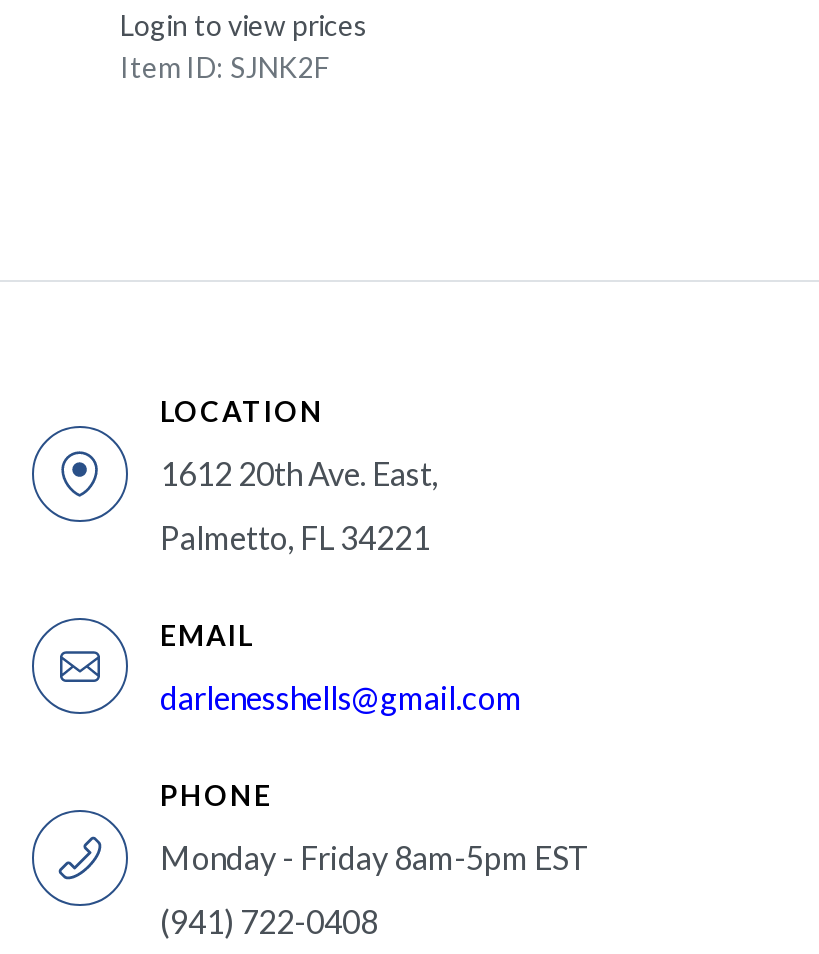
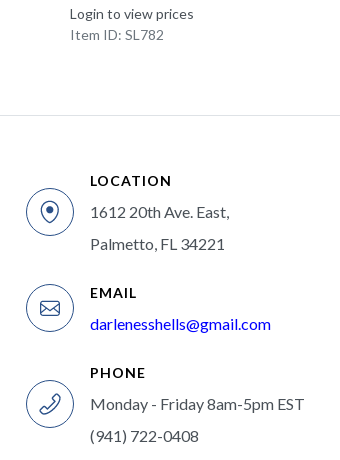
[120,50,328,84] Item ID: SJNK2F -> [70,26,164,43] Item ID: SL782

